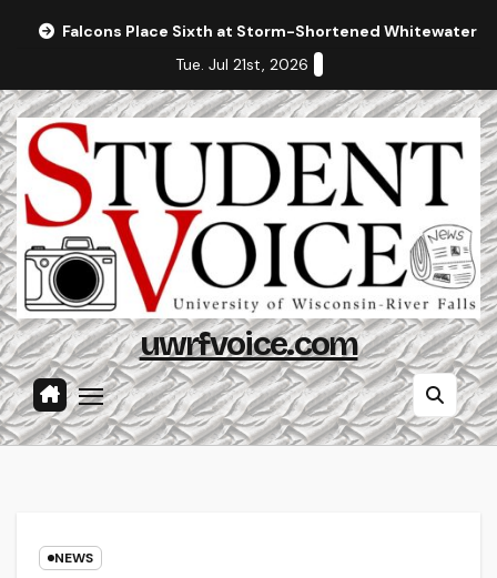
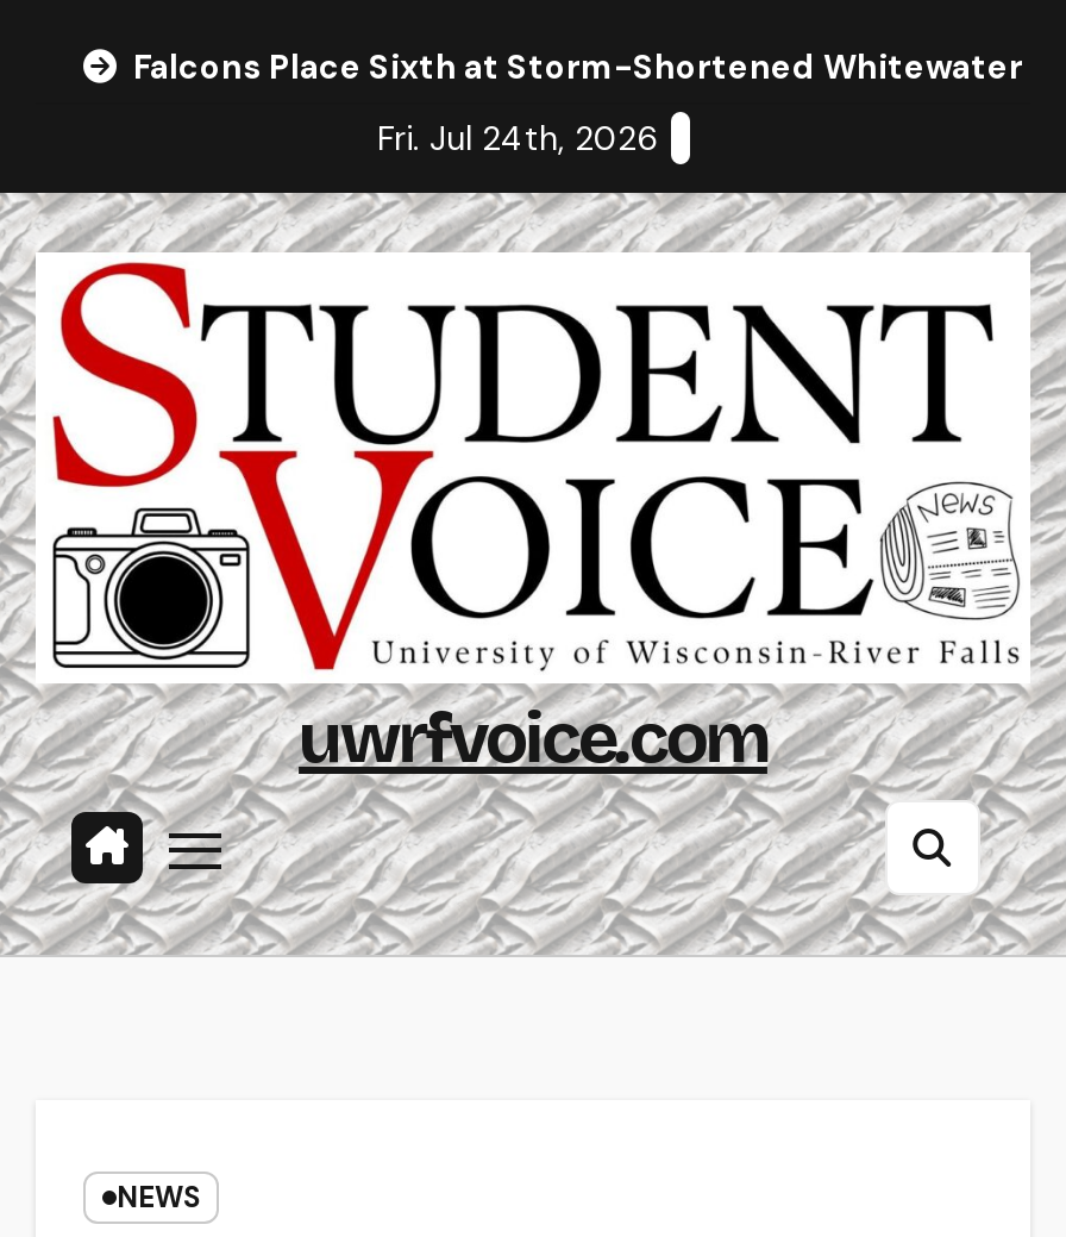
[175,54,308,74] Tue. Jul 21st, 2026 -> [377,117,658,160] Fri. Jul 24th, 2026

